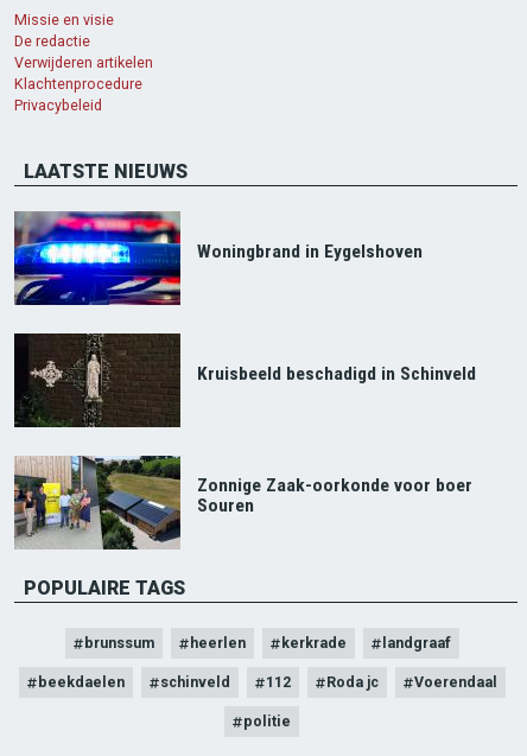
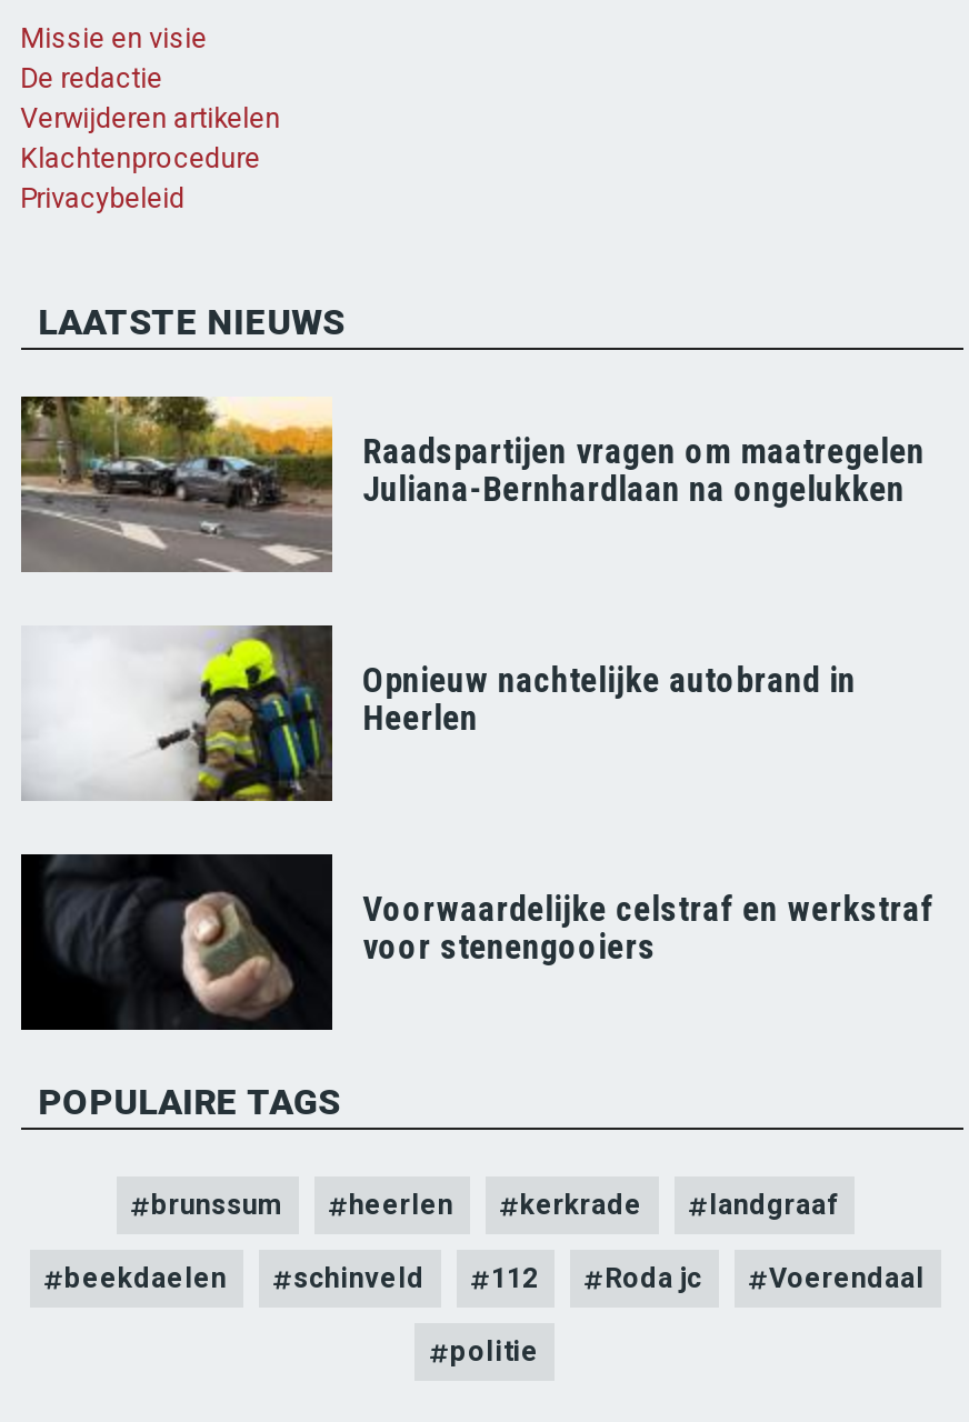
[13,210,422,306] [image] | Woningbrand in Eygelshoven -> [19,394,925,574] [image] | Raadspartijen vragen om maatregelen | Juliana-Bernhardlaan na ongelukken
[13,332,476,428] [image] | Kruisbeeld beschadigd in Schinveld -> [21,625,856,801] [image] | Opnieuw nachtelijke autobrand in | Heerlen
[13,456,472,549] [image] | Zonnige Zaak-oorkonde voor boer | Souren -> [19,852,934,1032] [image] | Voorwaardelijke celstraf en werkstraf | voor stenengooiers

